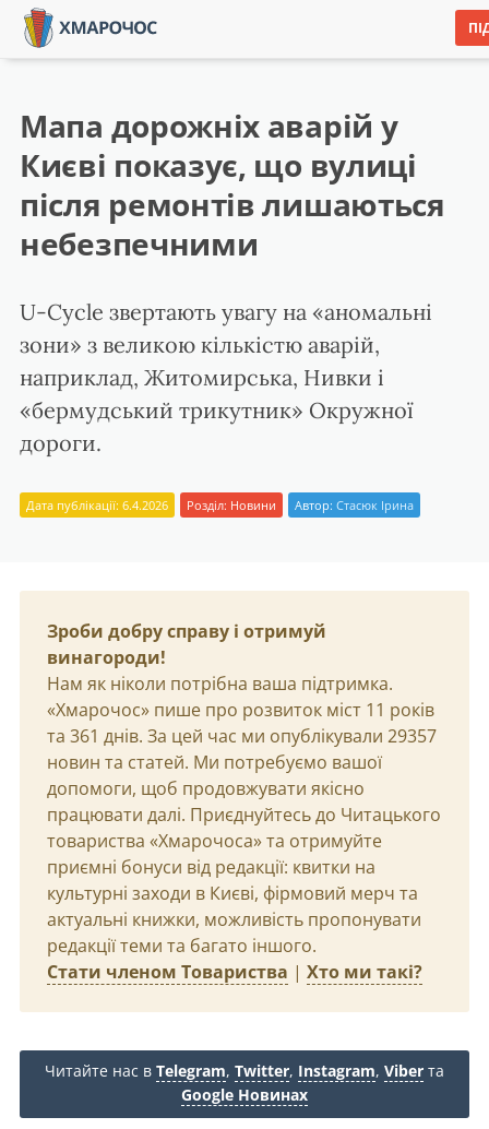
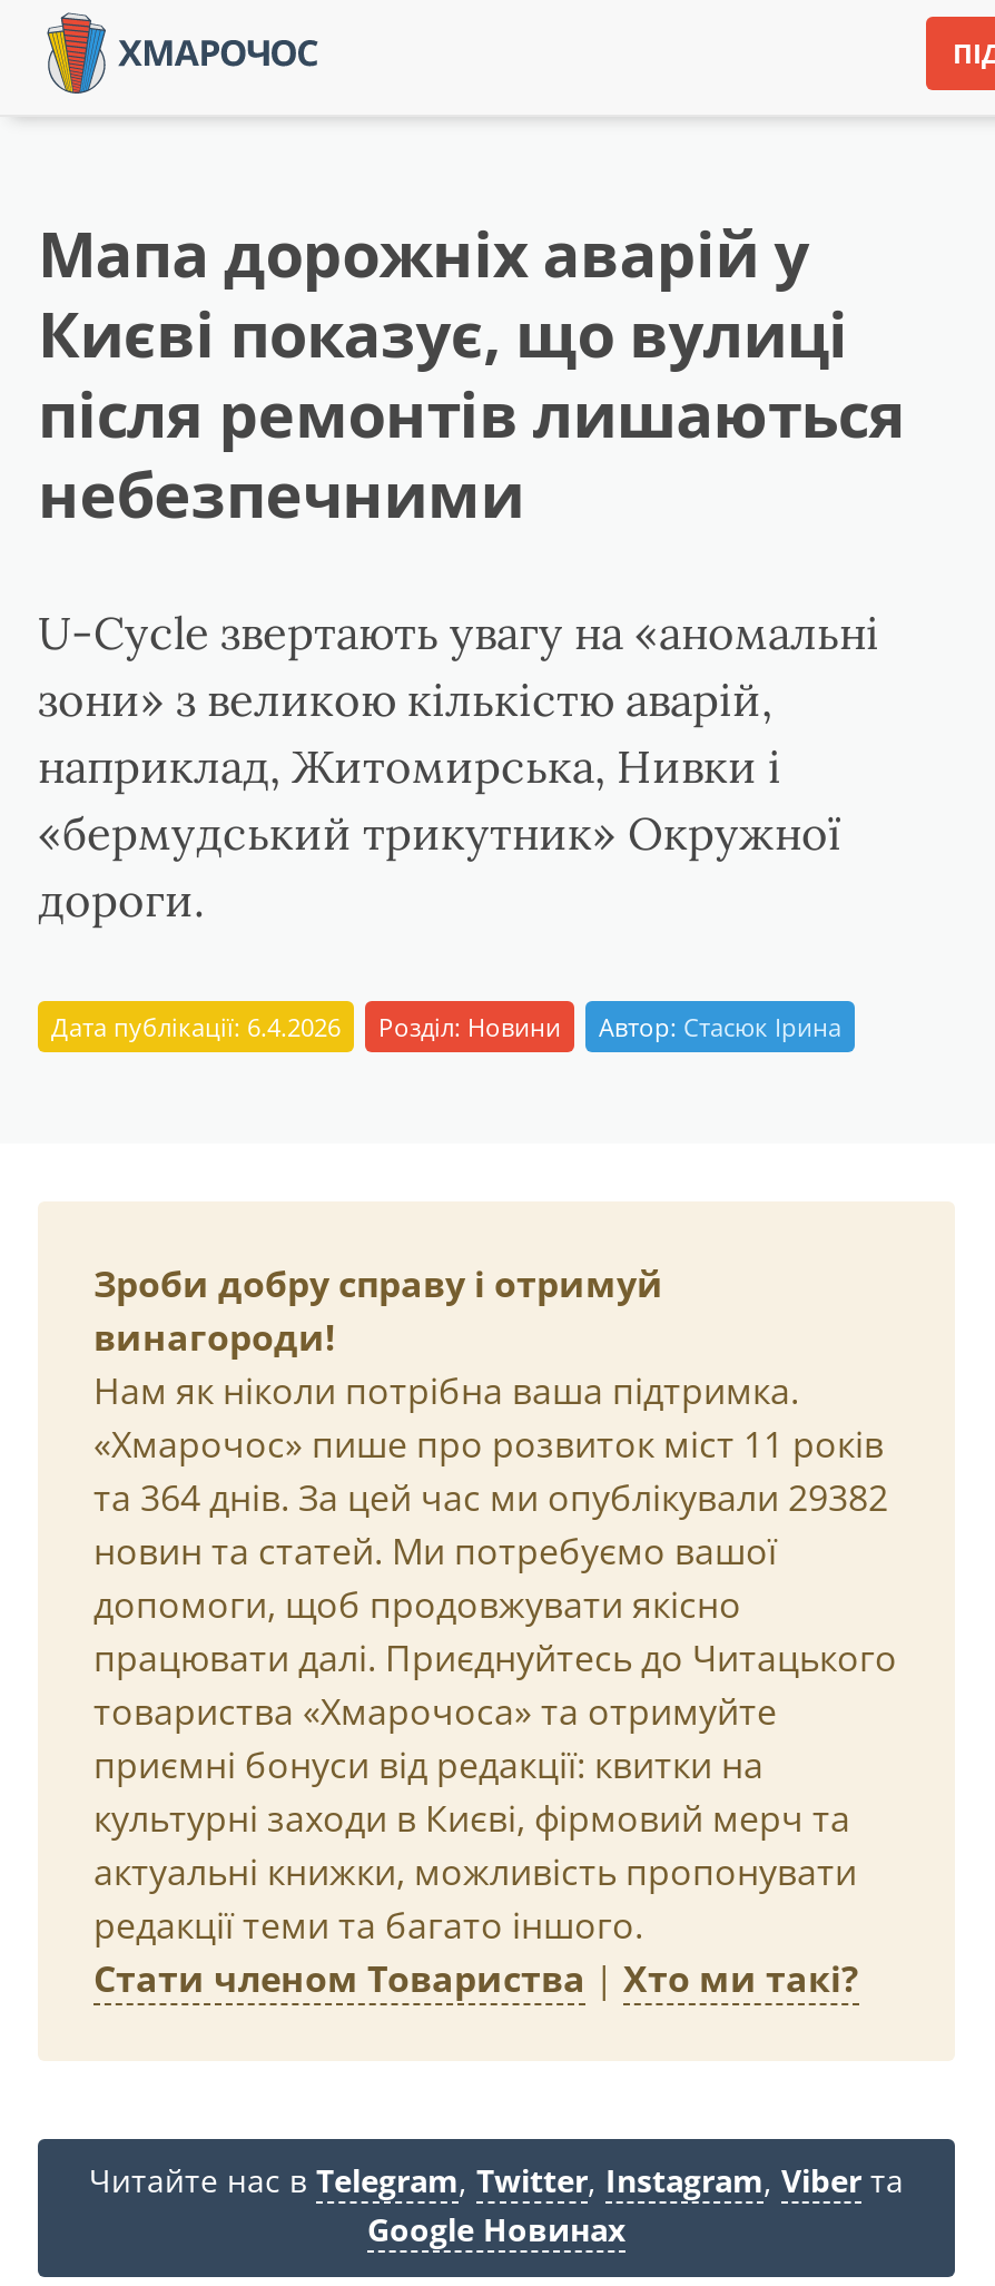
[47,724,437,748] та 361 днів. За цей час ми опублікували 29357 -> [93,1473,888,1522] та 364 днів. За цей час ми опублікували 29382

